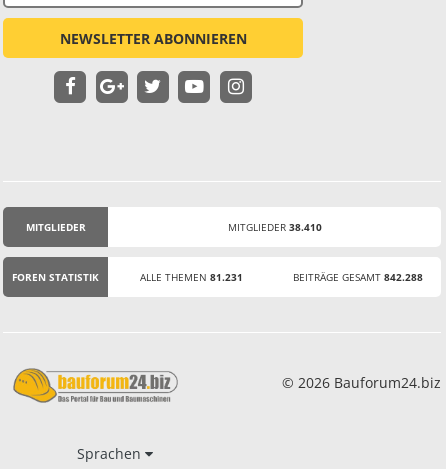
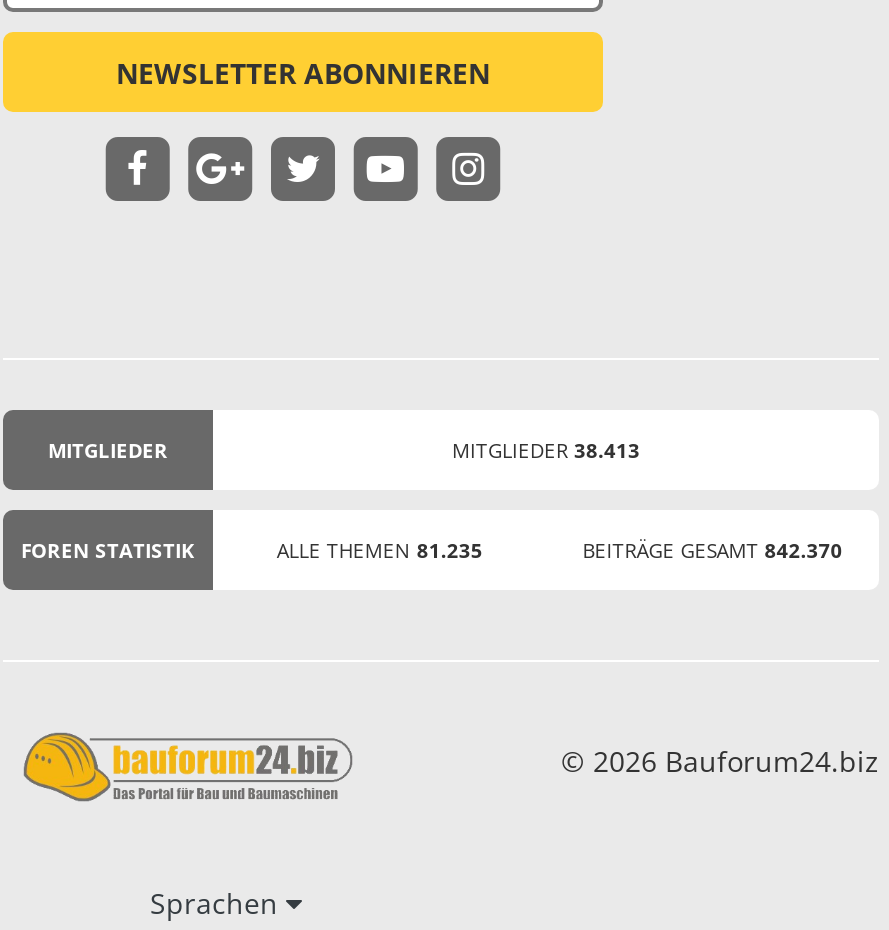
[227,220,321,234] MITGLIEDER 38.410 -> [452,435,640,463] MITGLIEDER 38.413
[140,270,243,284] ALLE THEMEN 81.231 -> [277,535,483,563] ALLE THEMEN 81.235
[293,270,423,284] BEITRÄGE GESAMT 842.288 -> [583,535,843,563] BEITRÄGE GESAMT 842.370

